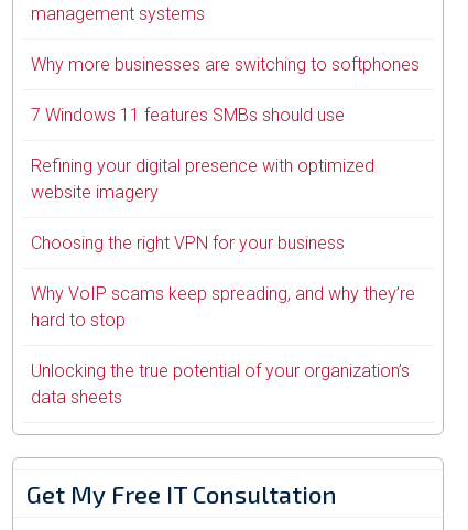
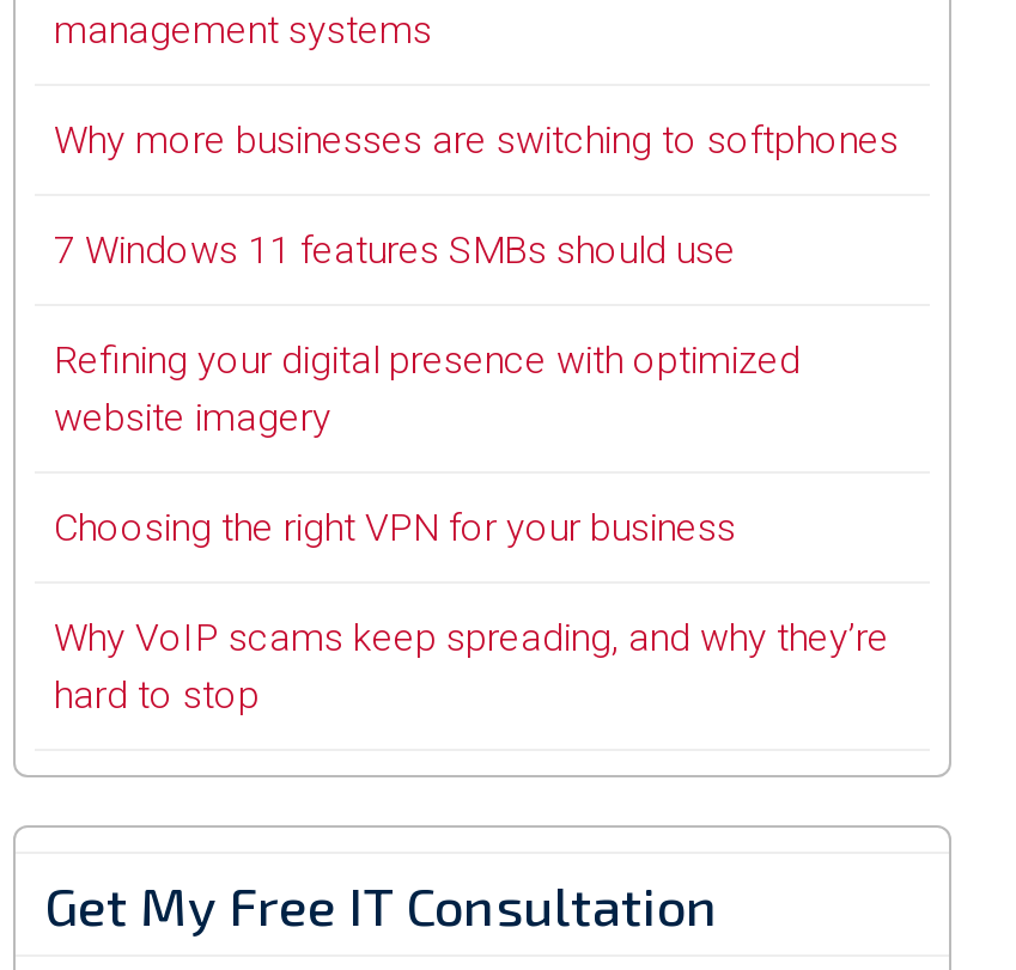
[31,361,410,408] Unlocking the true potential of your organization’s | data sheets -> none

